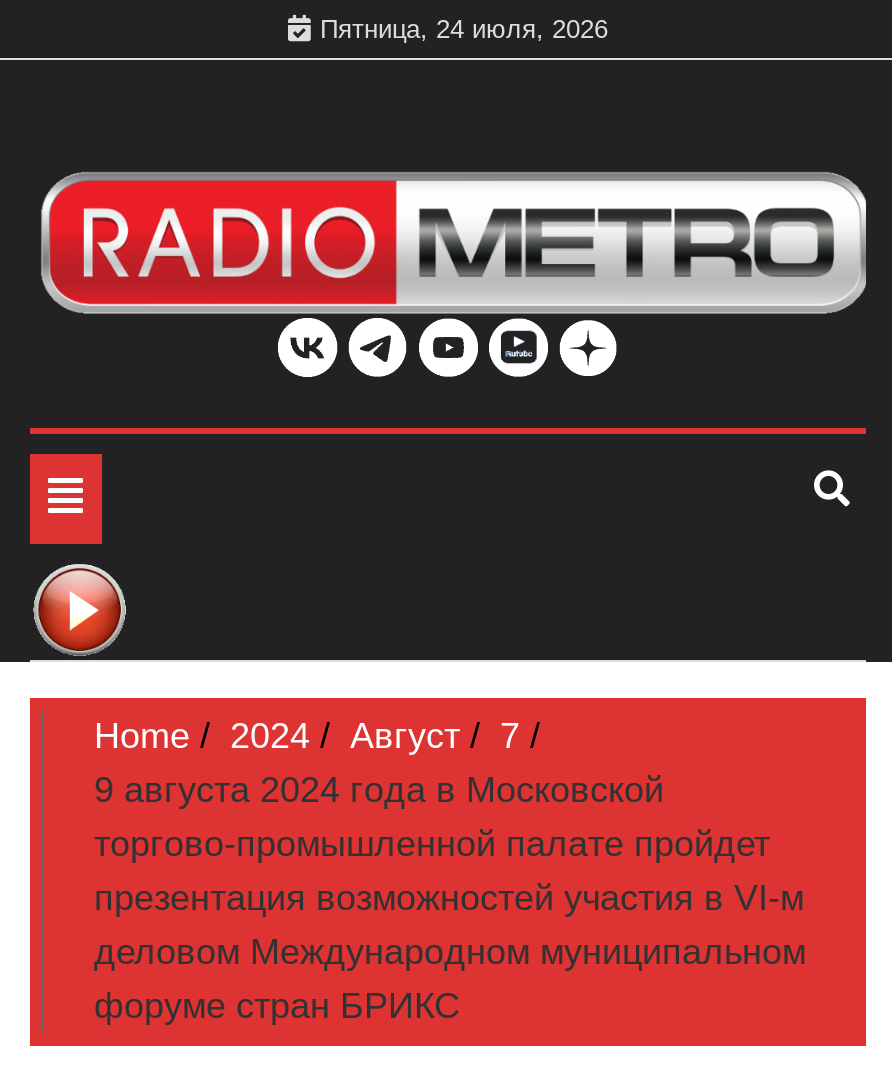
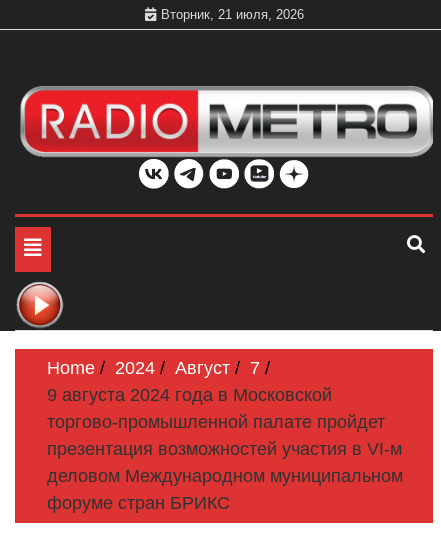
[320,14,608,44] Пятница, 24 июля, 2026 -> [160,7,303,22] Вторник, 21 июля, 2026

